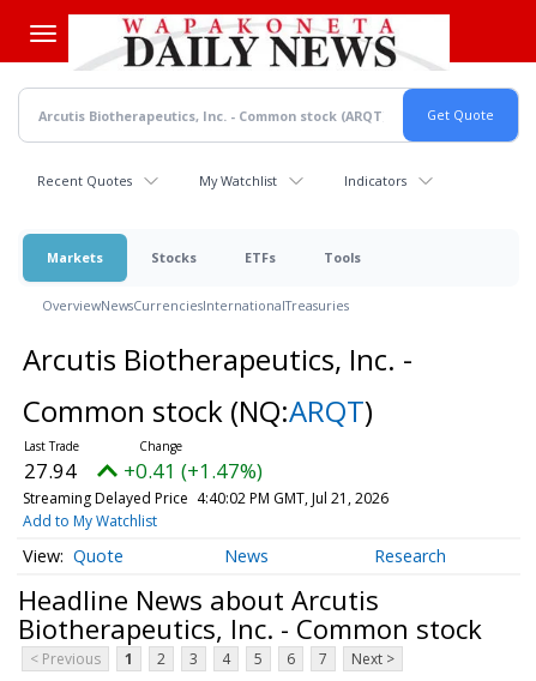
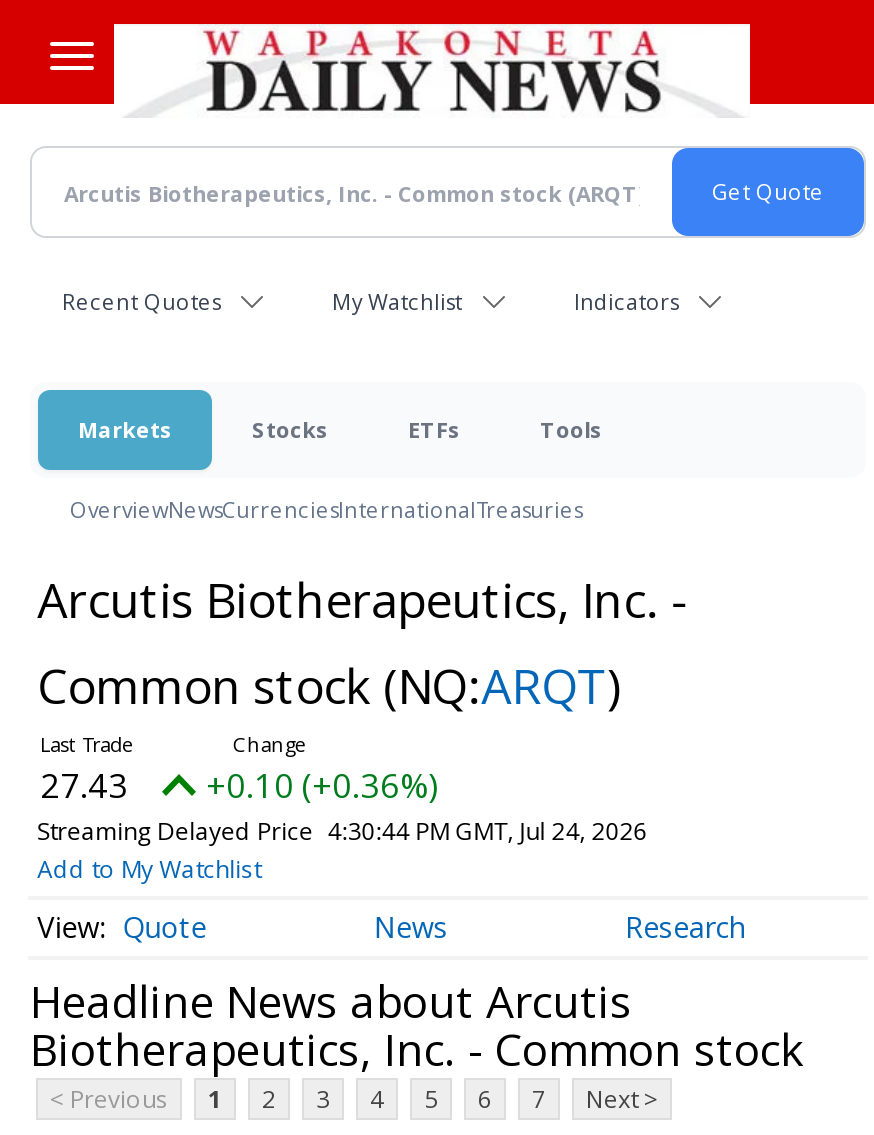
[24,457,77,484] 27.94 -> [40,762,128,808] 27.43
[124,457,263,484] +0.41 (+1.47%) -> [206,762,438,808] +0.10 (+0.36%)
[22,488,388,508] Streaming Delayed Price 4:40:02 PM GMT, Jul 21, 2026 -> [37,814,648,848] Streaming Delayed Price 4:30:44 PM GMT, Jul 24, 2026

